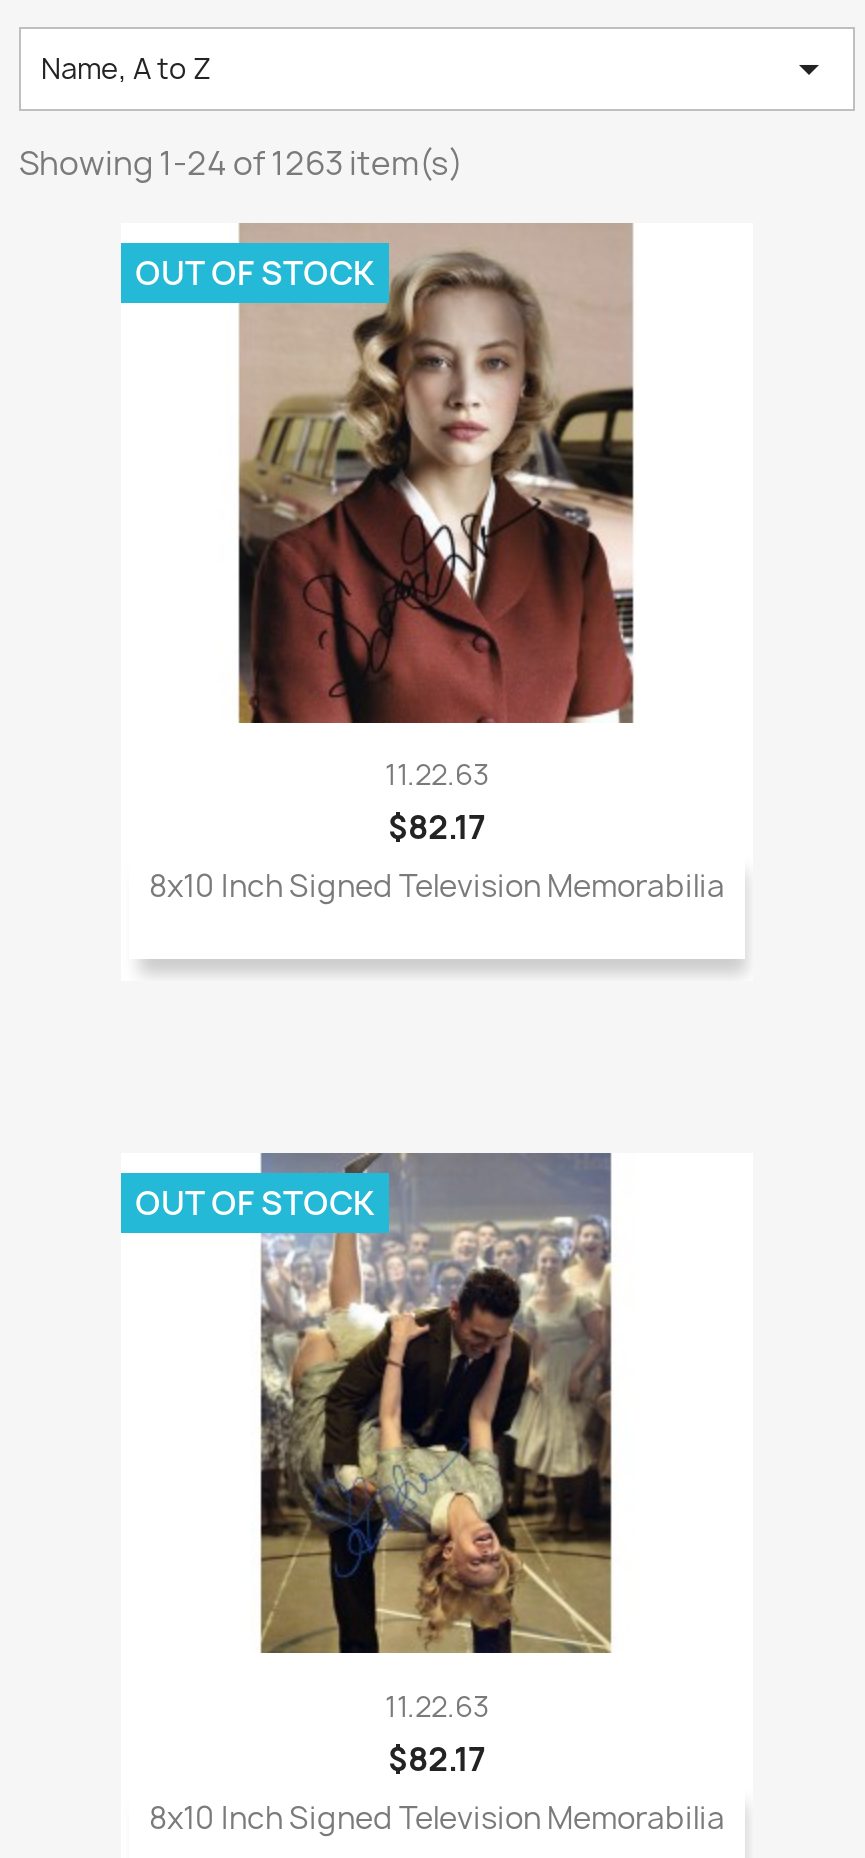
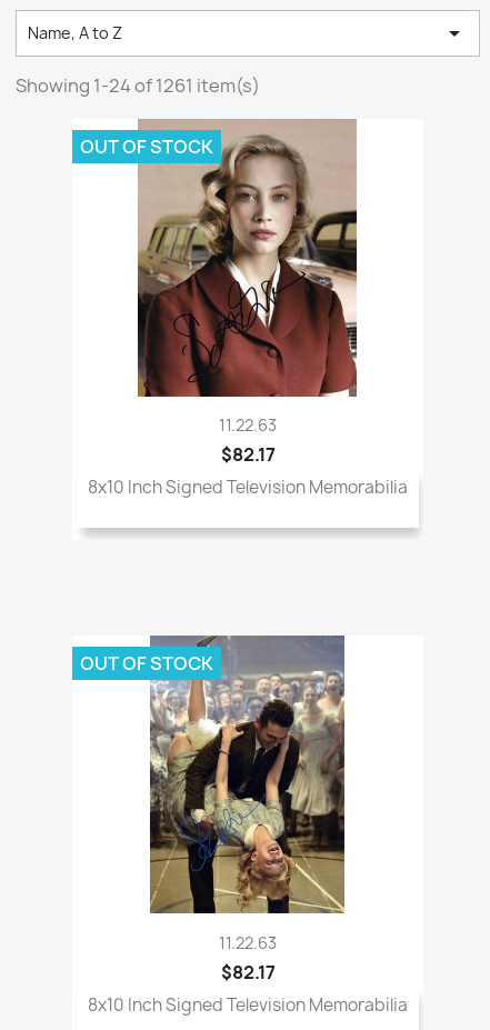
[19,141,463,185] Showing 1-24 of 1263 item(s) -> [16,73,260,98] Showing 1-24 of 1261 item(s)

